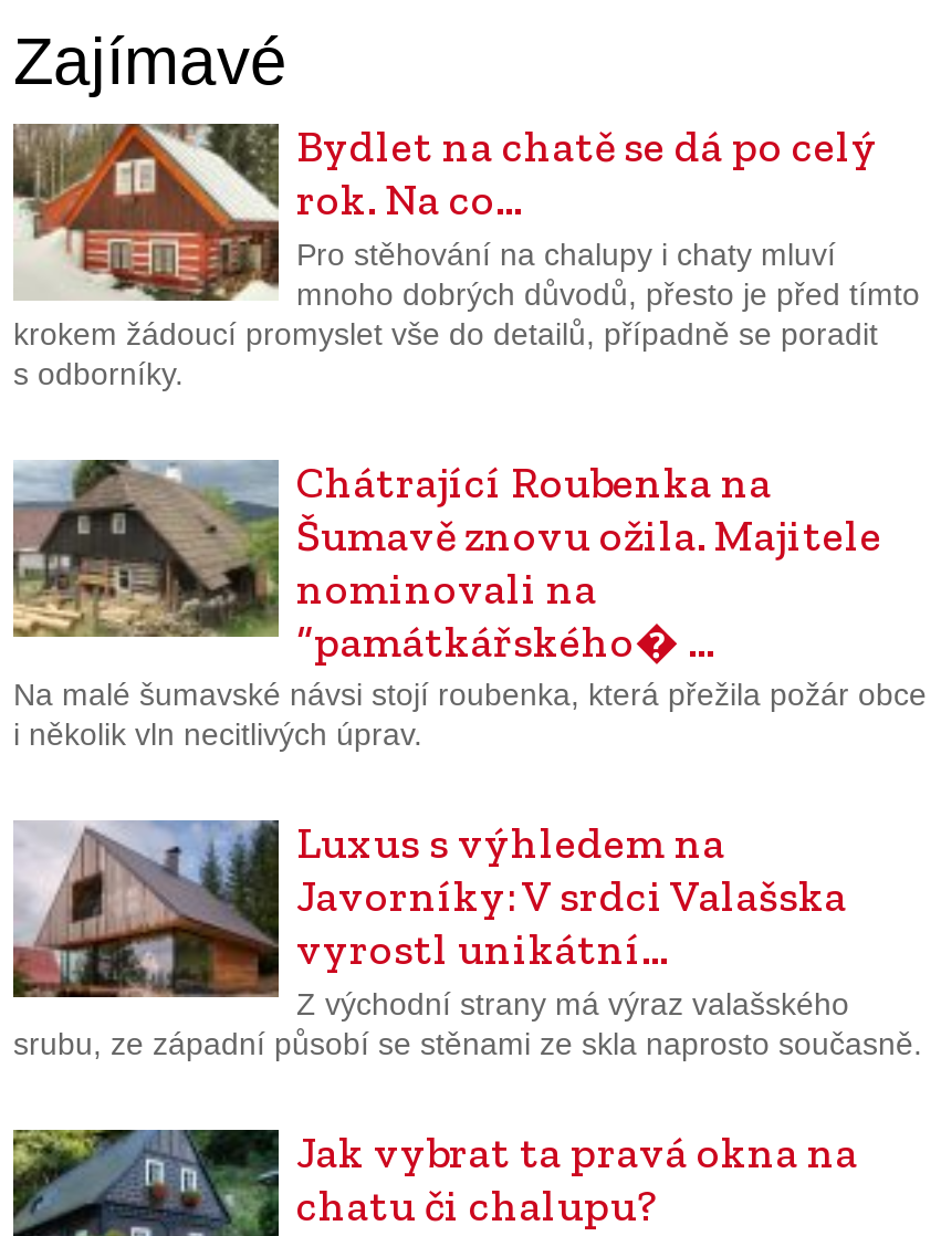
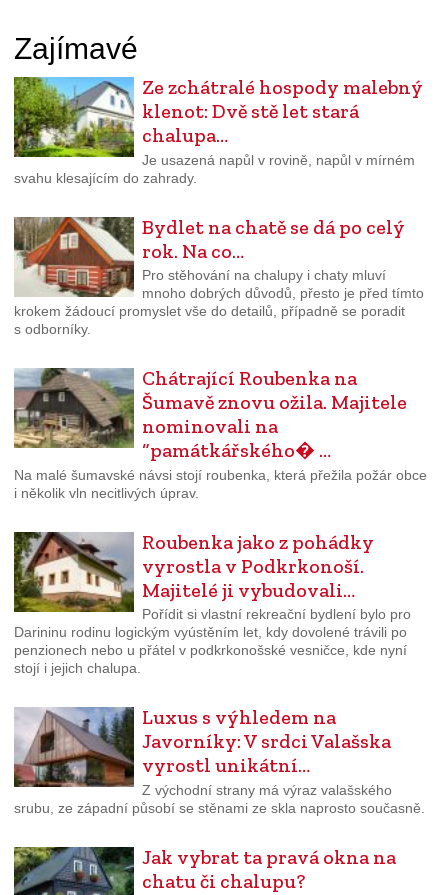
none -> [13,75,423,186] [image] | Ze zchátralé hospody malebný | klenot: Dvě stě let stará | chalupa… | Je usazená napůl v rovině, napůl v mírném | svahu klesajícím do zahrady.
none -> [13,530,411,676] [image] | Roubenka jako z pohádky | vyrostla v Podkrkonoší. | Majitelé ji vybudovali… | Pořídit si vlastní rekreační bydlení bylo pro | Darininu rodinu logickým vyústěním let, kdy dovolené trávili po | penzionech nebo u přátel v podkrkonošské vesničce, kde nyní | stojí i jejich chalupa.

